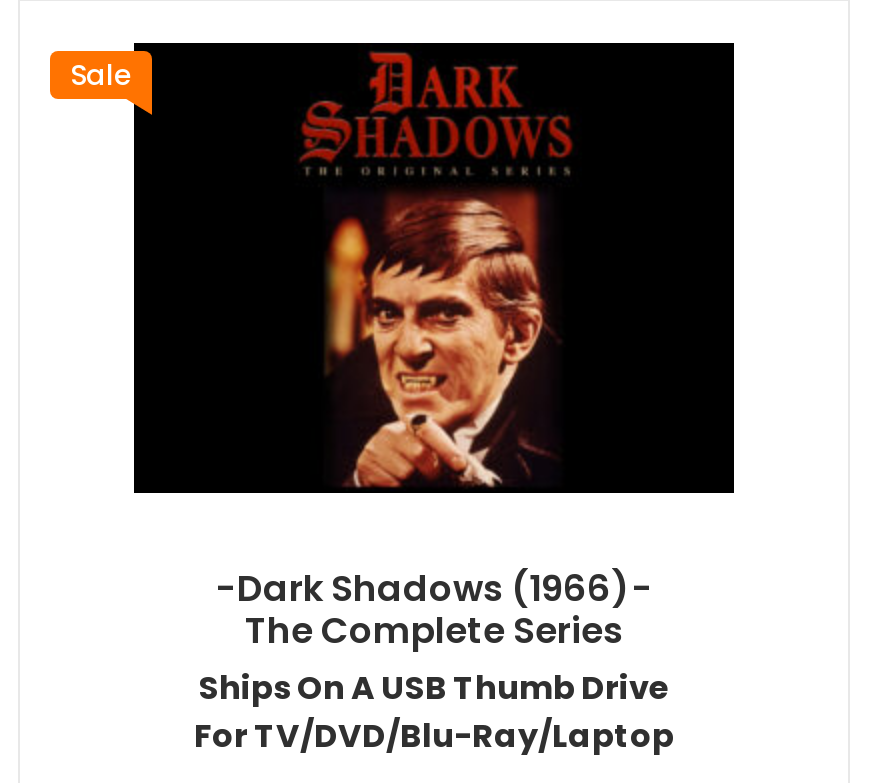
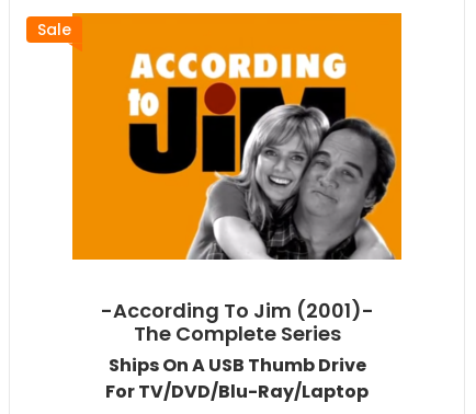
[132,40,736,613] [image] | -Dark Shadows (1966)- -> [71,12,403,325] [image] | -According To Jim (2001)-

